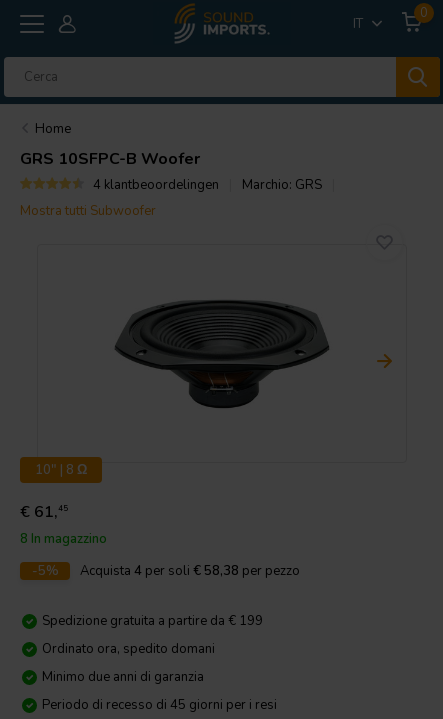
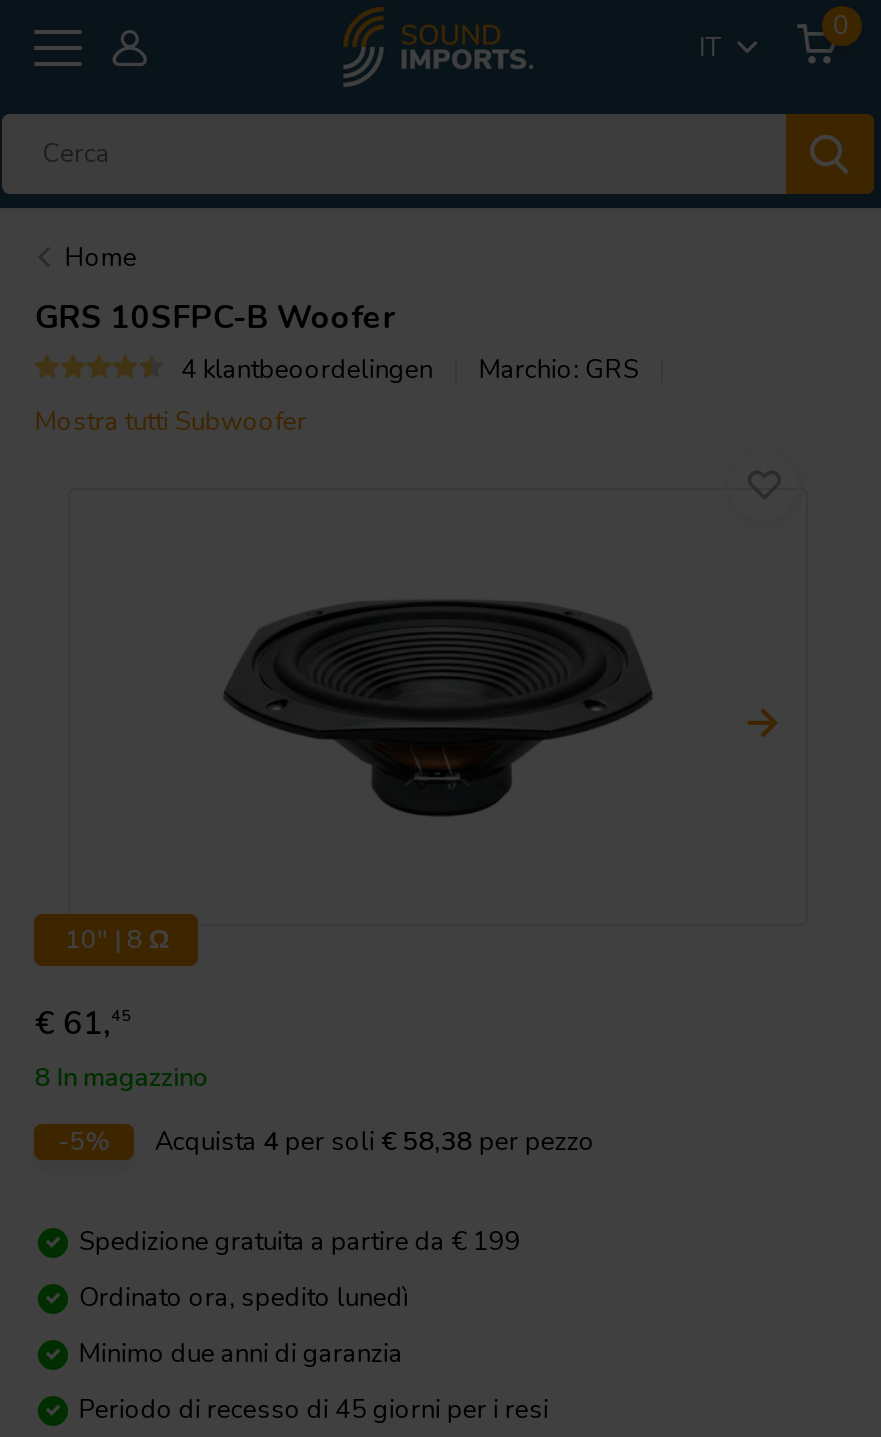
[42,640,215,658] Ordinato ora, spedito domani -> [79,1280,409,1316] Ordinato ora, spedito lunedì

